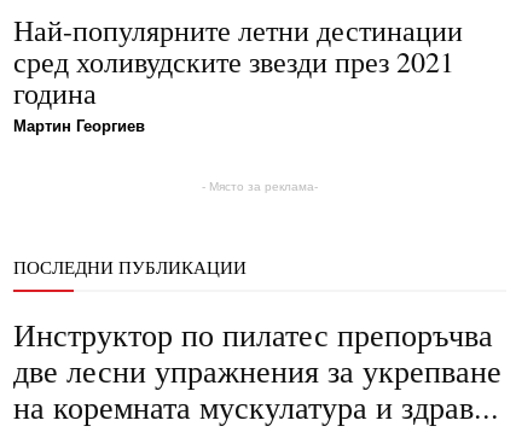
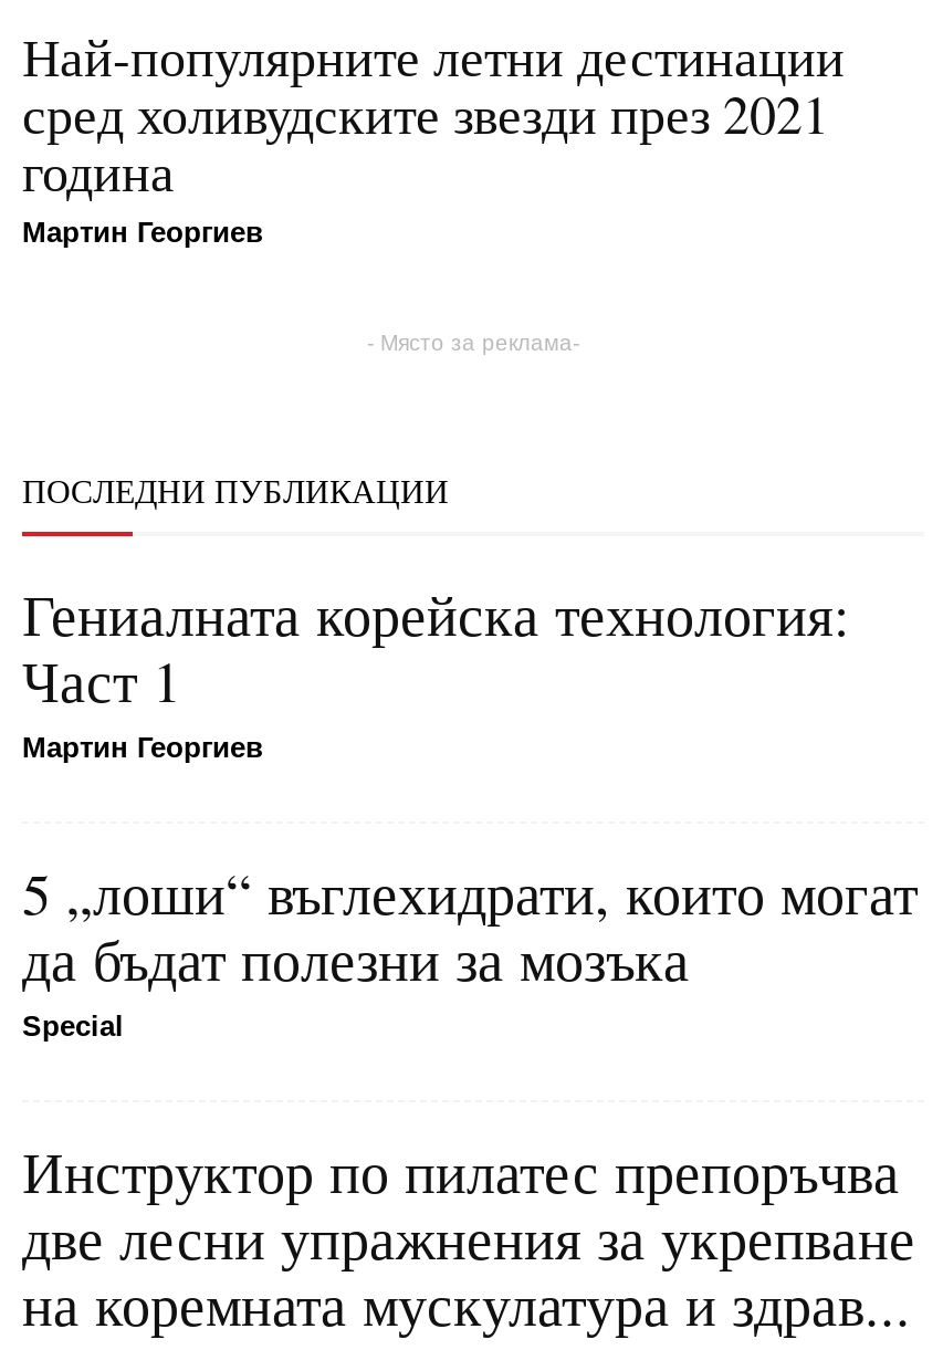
none -> [22,576,918,1043] Гениалната корейска технология: | Част 1 | Мартин Георгиев | 5 „лоши“ въглехидрати, които могат | да бъдат полезни за мозъка | Special

